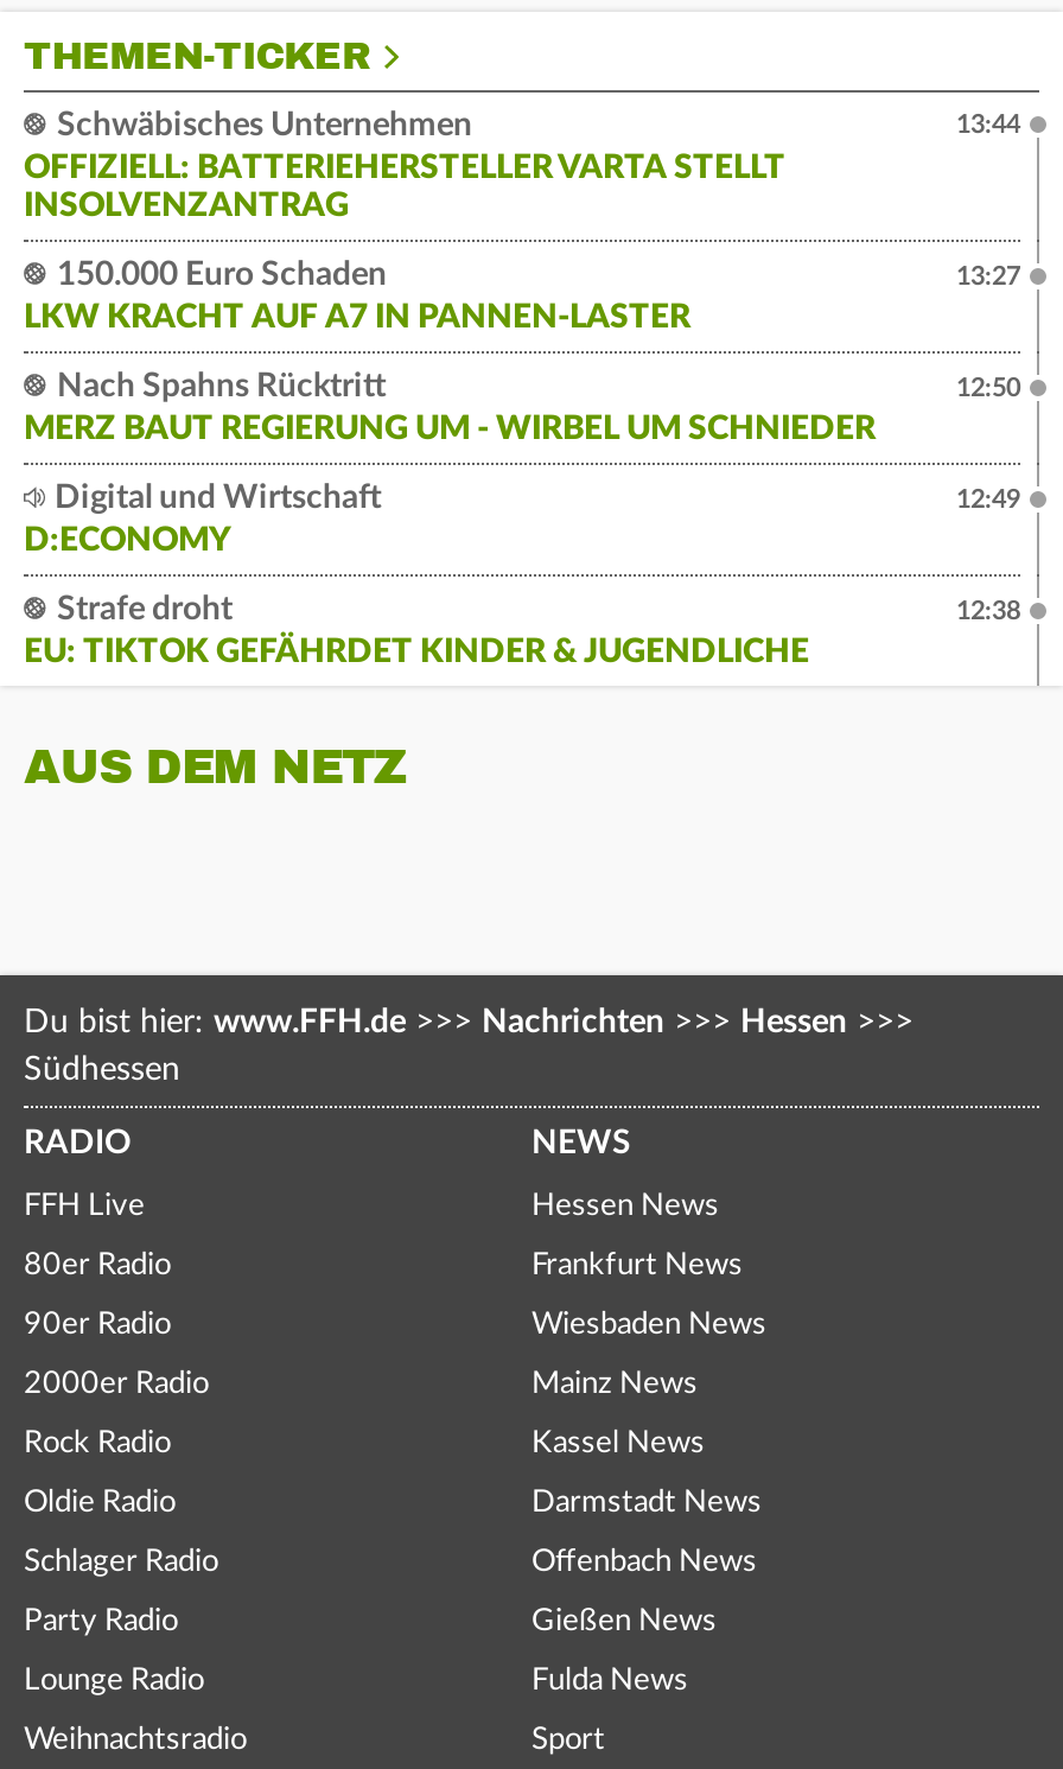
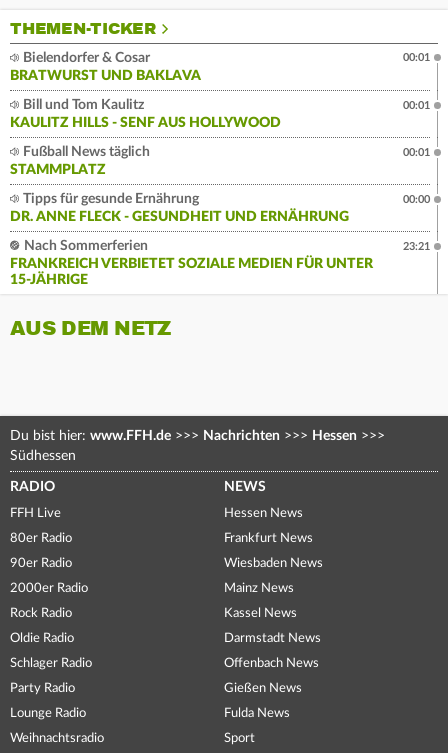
[24,110,785,224] Schwäbisches Unternehmen | OFFIZIELL: BATTERIEHERSTELLER VARTA STELLT | INSOLVENZANTRAG -> [10,51,201,83] Bielendorfer & Cosar | BRATWURST UND BAKLAVA
[956,112,1020,138] 13:44 -> [403,52,430,63] 00:01
[24,259,690,335] 150.000 Euro Schaden | LKW KRACHT AUF A7 IN PANNEN-LASTER -> [10,98,281,130] Bill und Tom Kaulitz | KAULITZ HILLS - SENF AUS HOLLYWOOD
[956,264,1020,290] 13:27 -> [403,100,430,111] 00:01
[24,371,876,447] Nach Spahns Rücktritt | MERZ BAUT REGIERUNG UM - WIRBEL UM SCHNIEDER -> [10,145,150,177] Fußball News täglich | STAMMPLATZ
[956,375,1020,401] 12:50 -> [403,147,430,158] 00:01
[24,482,382,558] Digital und Wirtschaft | D:ECONOMY -> [10,192,349,224] Tipps für gesunde Ernährung | DR. ANNE FLECK - GESUNDHEIT UND ERNÄHRUNG
[956,487,1020,513] 12:49 -> [403,194,430,205] 00:00
[24,594,809,670] Strafe droht | EU: TIKTOK GEFÄHRDET KINDER & JUGENDLICHE -> [10,239,373,287] Nach Sommerferien | FRANKREICH VERBIETET SOZIALE MEDIEN FÜR UNTER | 15-JÄHRIGE
[956,598,1020,625] 12:38 -> [403,241,430,252] 23:21

